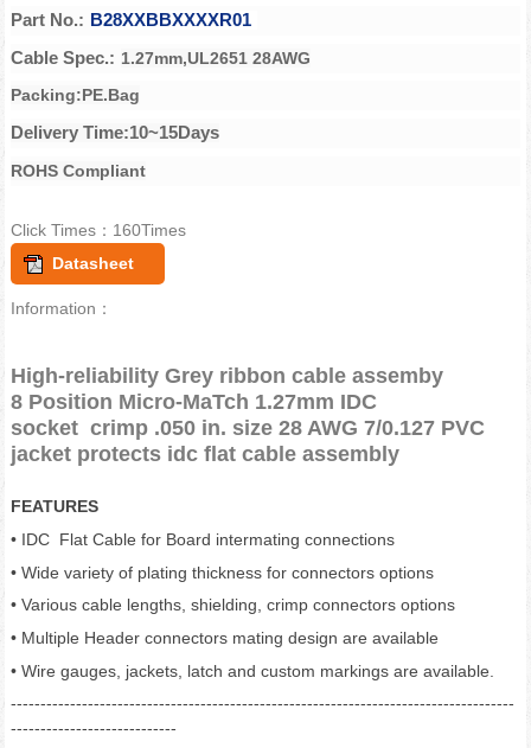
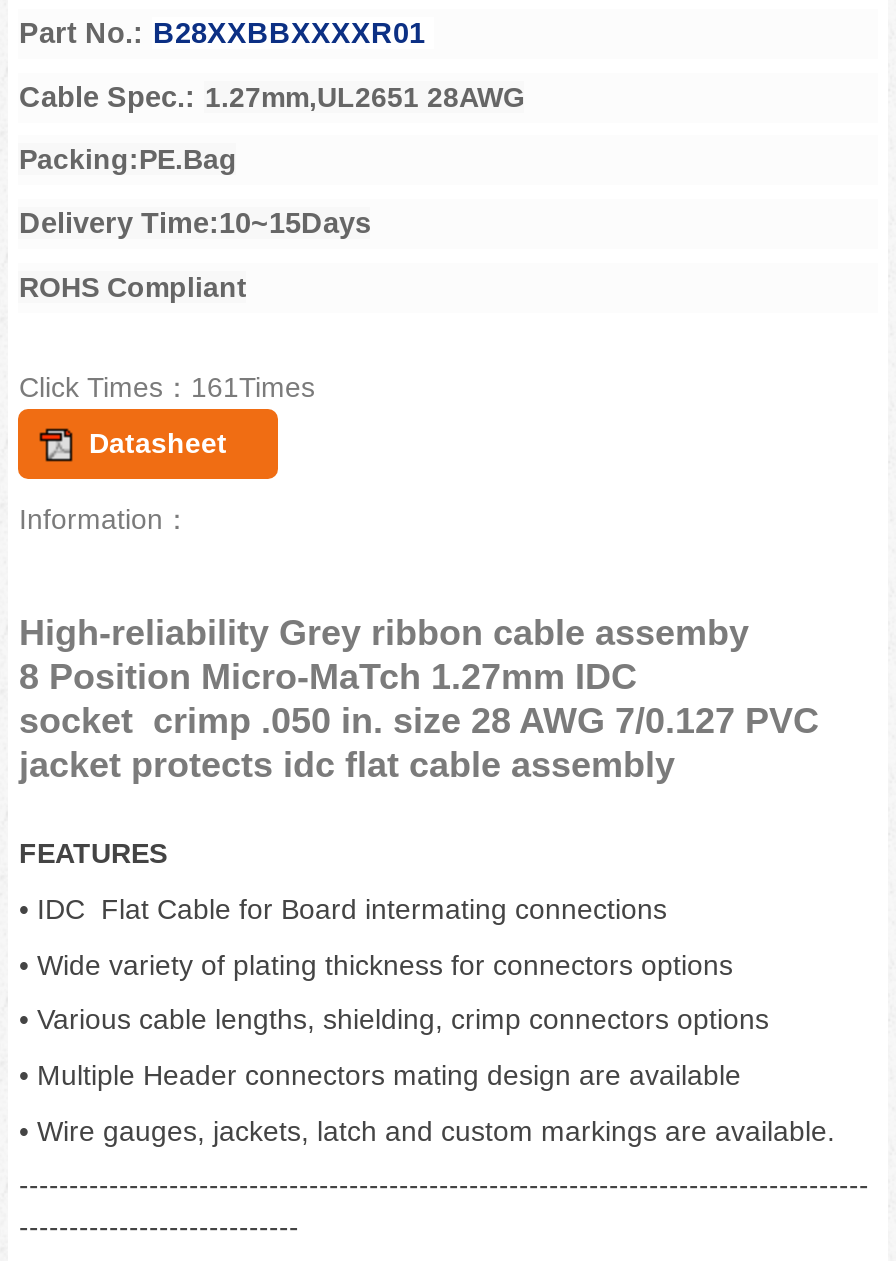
[11,221,187,240] Click Times：160Times -> [19,372,315,404] Click Times：161Times

